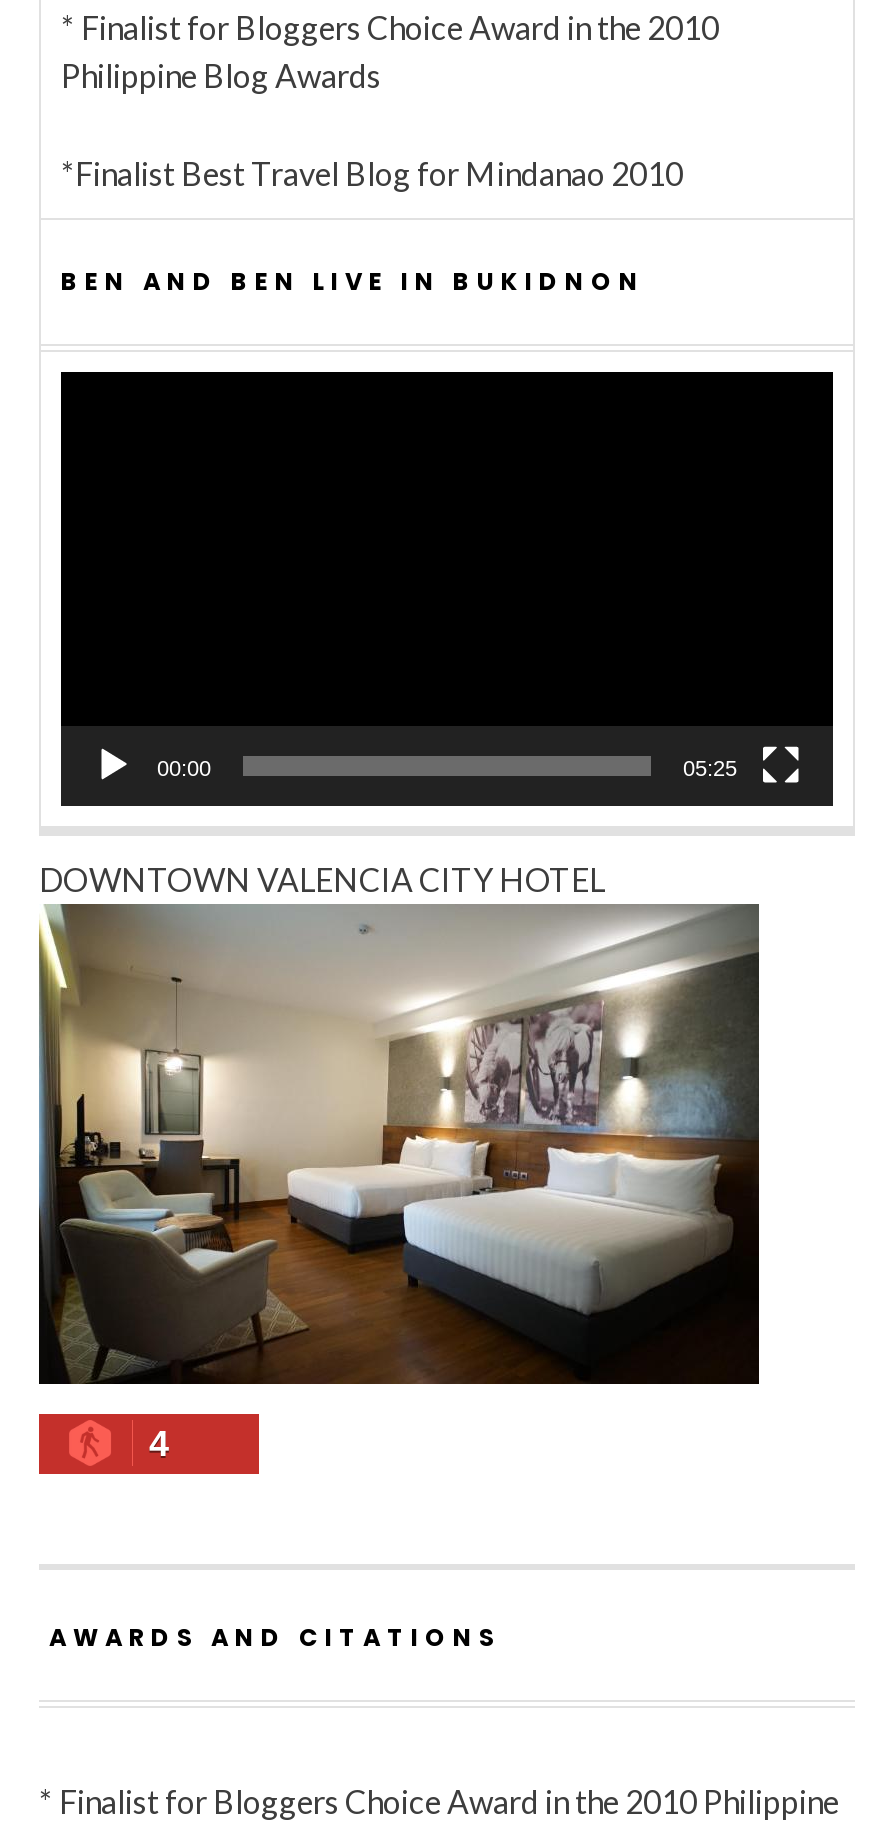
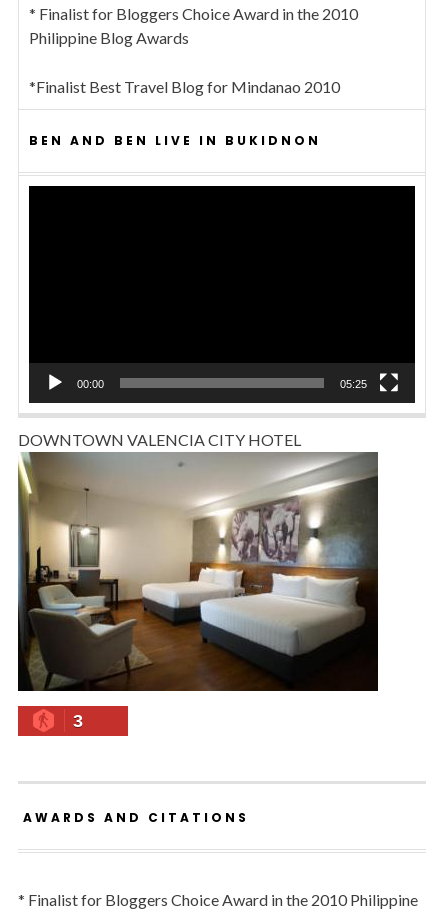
[149,1424,165,1464] 4 -> [73,711,81,731] 3

